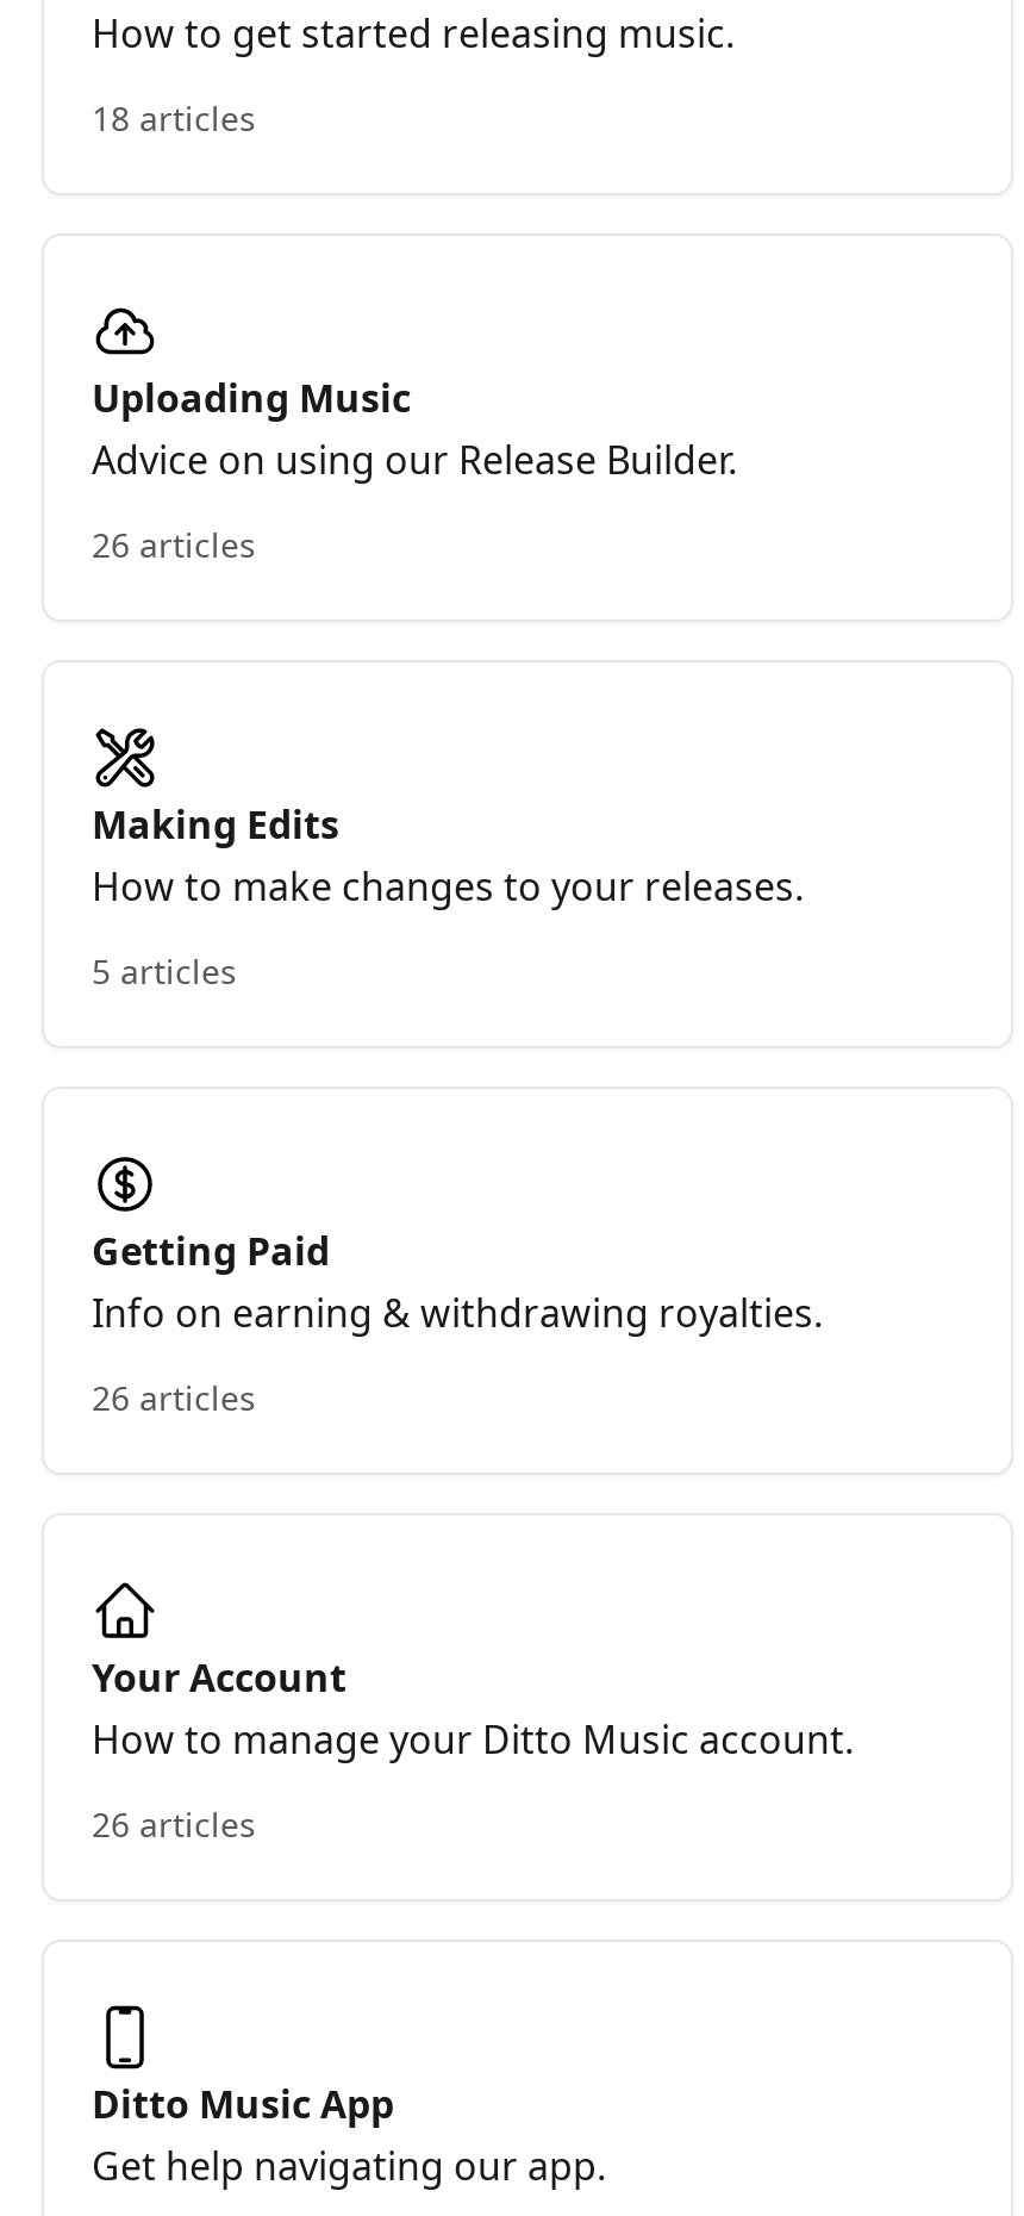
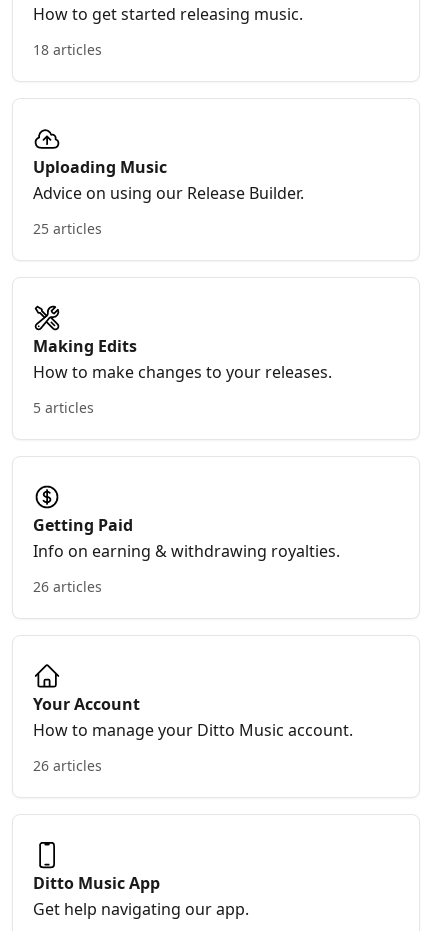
[92,522,256,567] 26 articles -> [33,219,102,238] 25 articles

